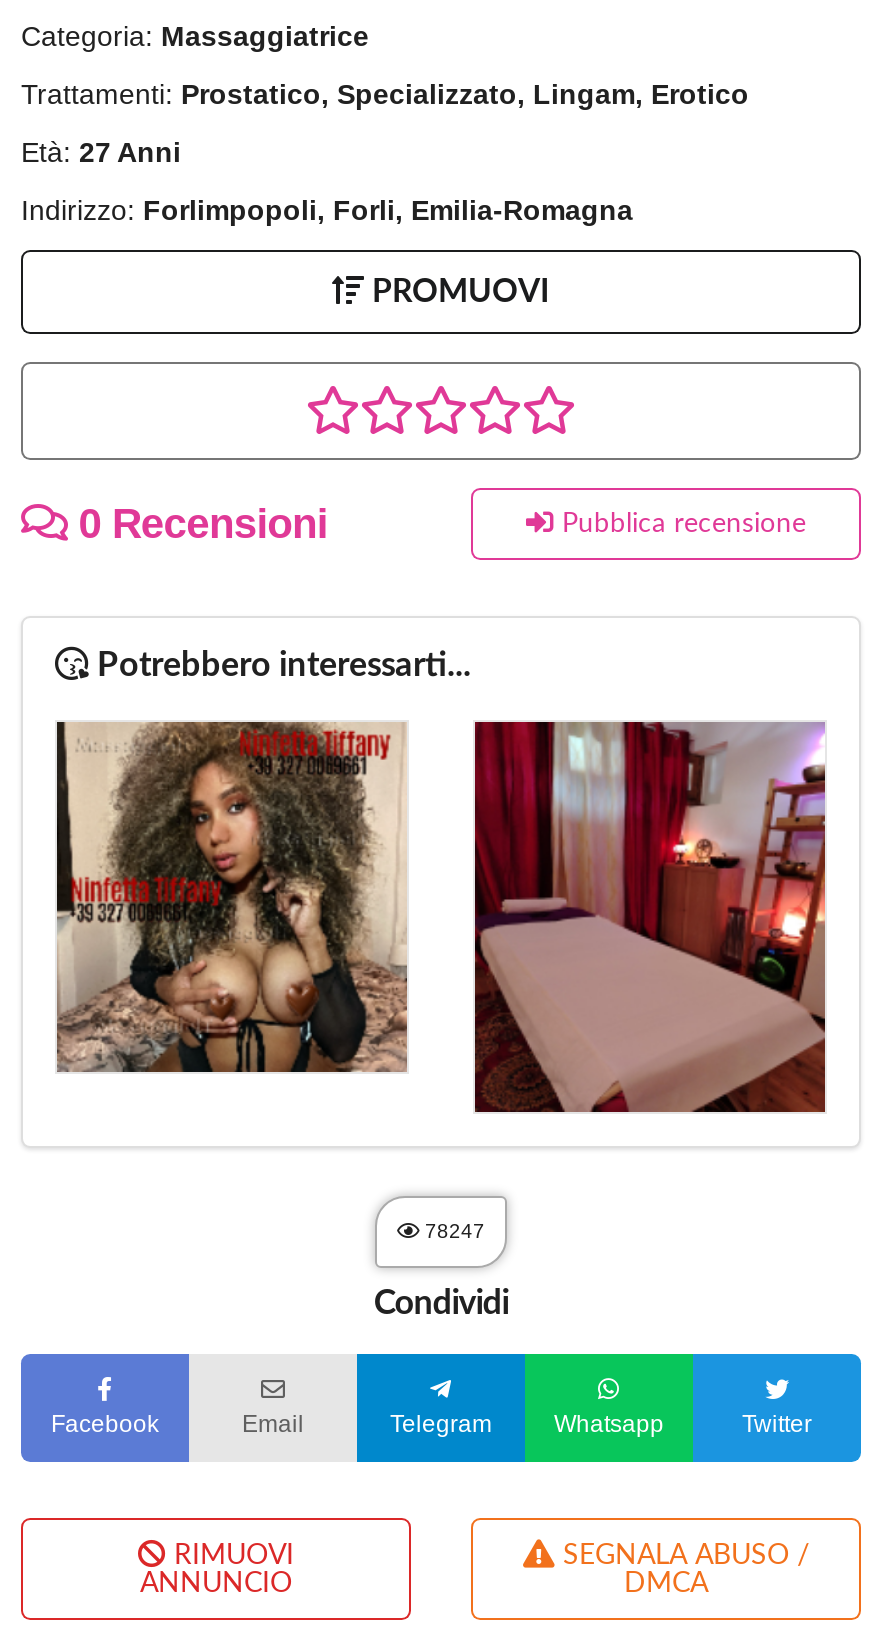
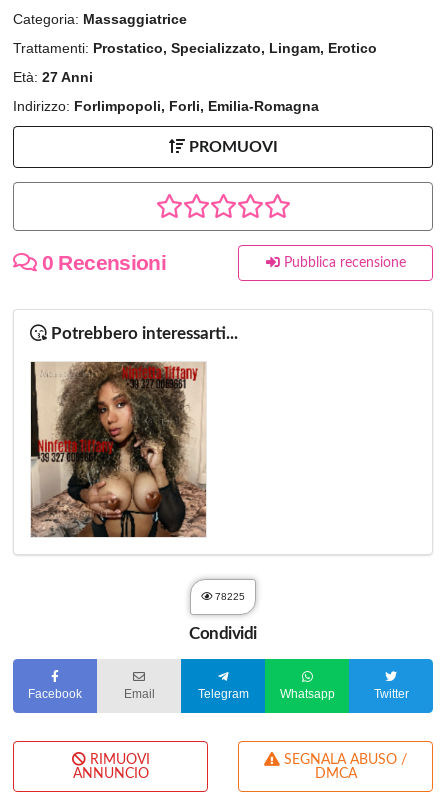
[473,718,827,1114] [image] -> none
[419,1219,485,1241] 78247 -> [212,591,245,602] 78225

